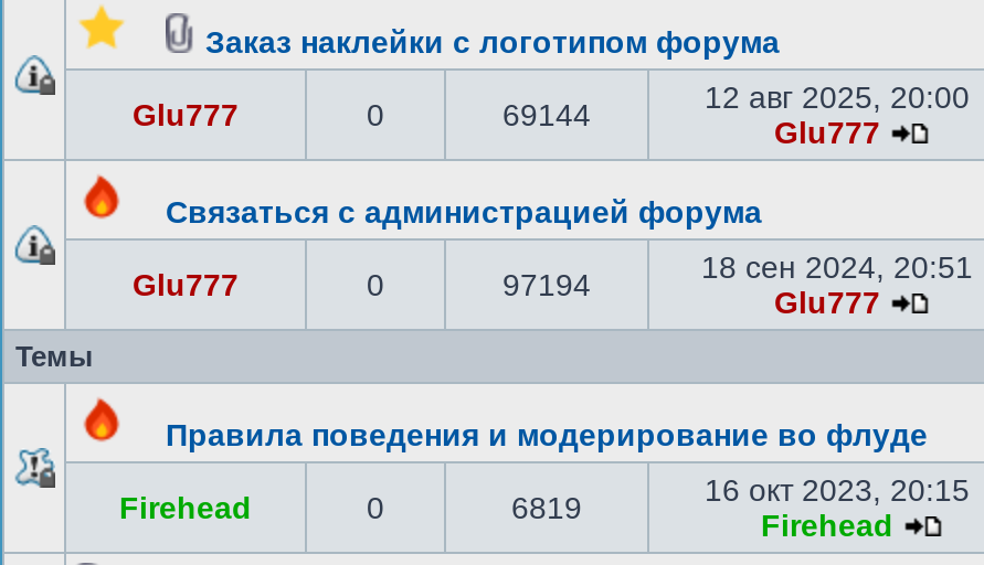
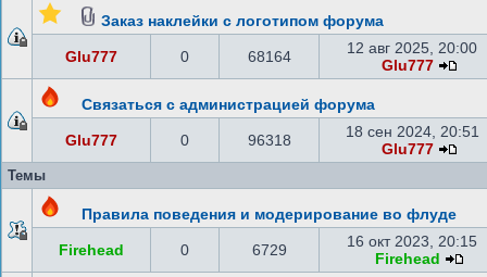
[502,97,591,132] 69144 -> [247,48,291,65] 68164
[502,267,591,302] 97194 -> [247,131,291,149] 96318
[511,490,582,525] 6819 -> [252,241,286,259] 6729

